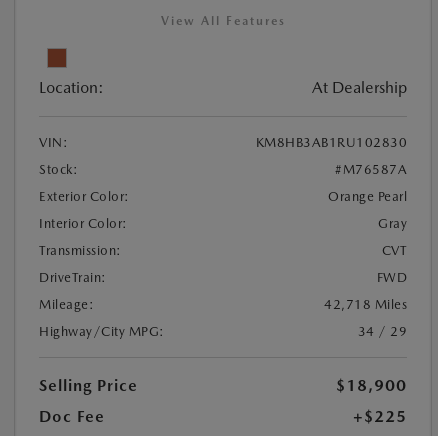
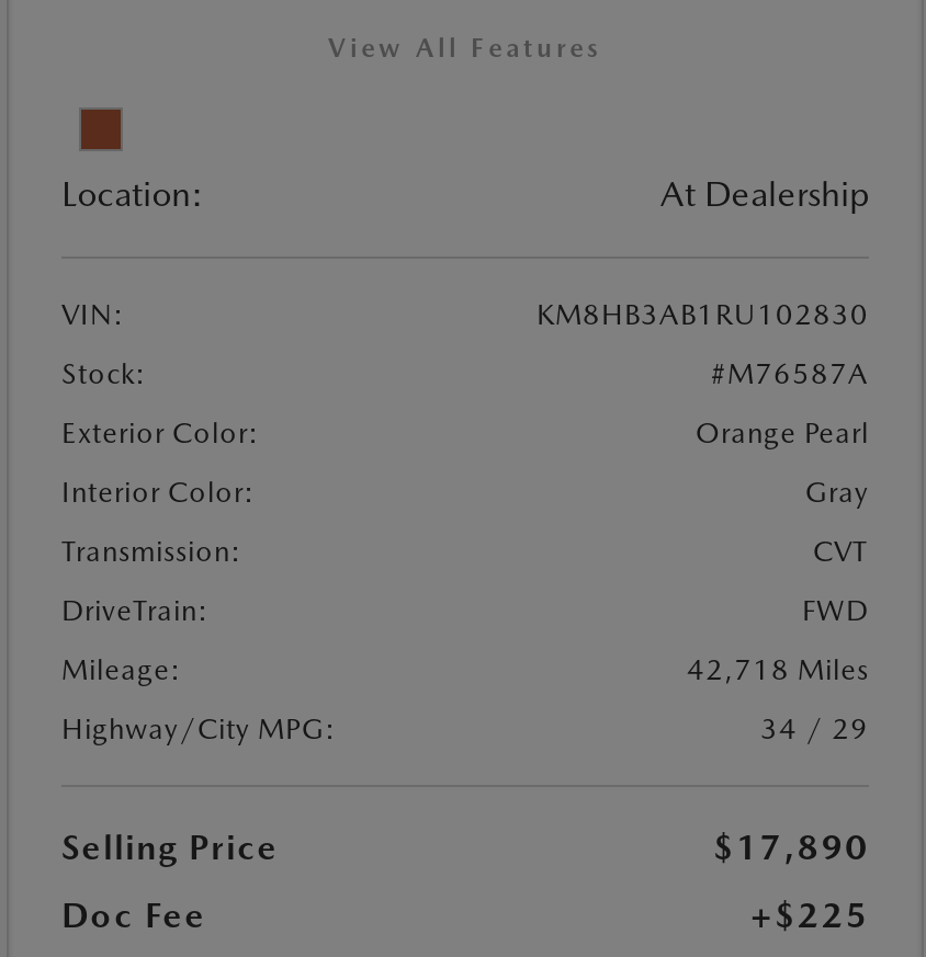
[336,376,407,395] $18,900 -> [713,825,869,867] $17,890

